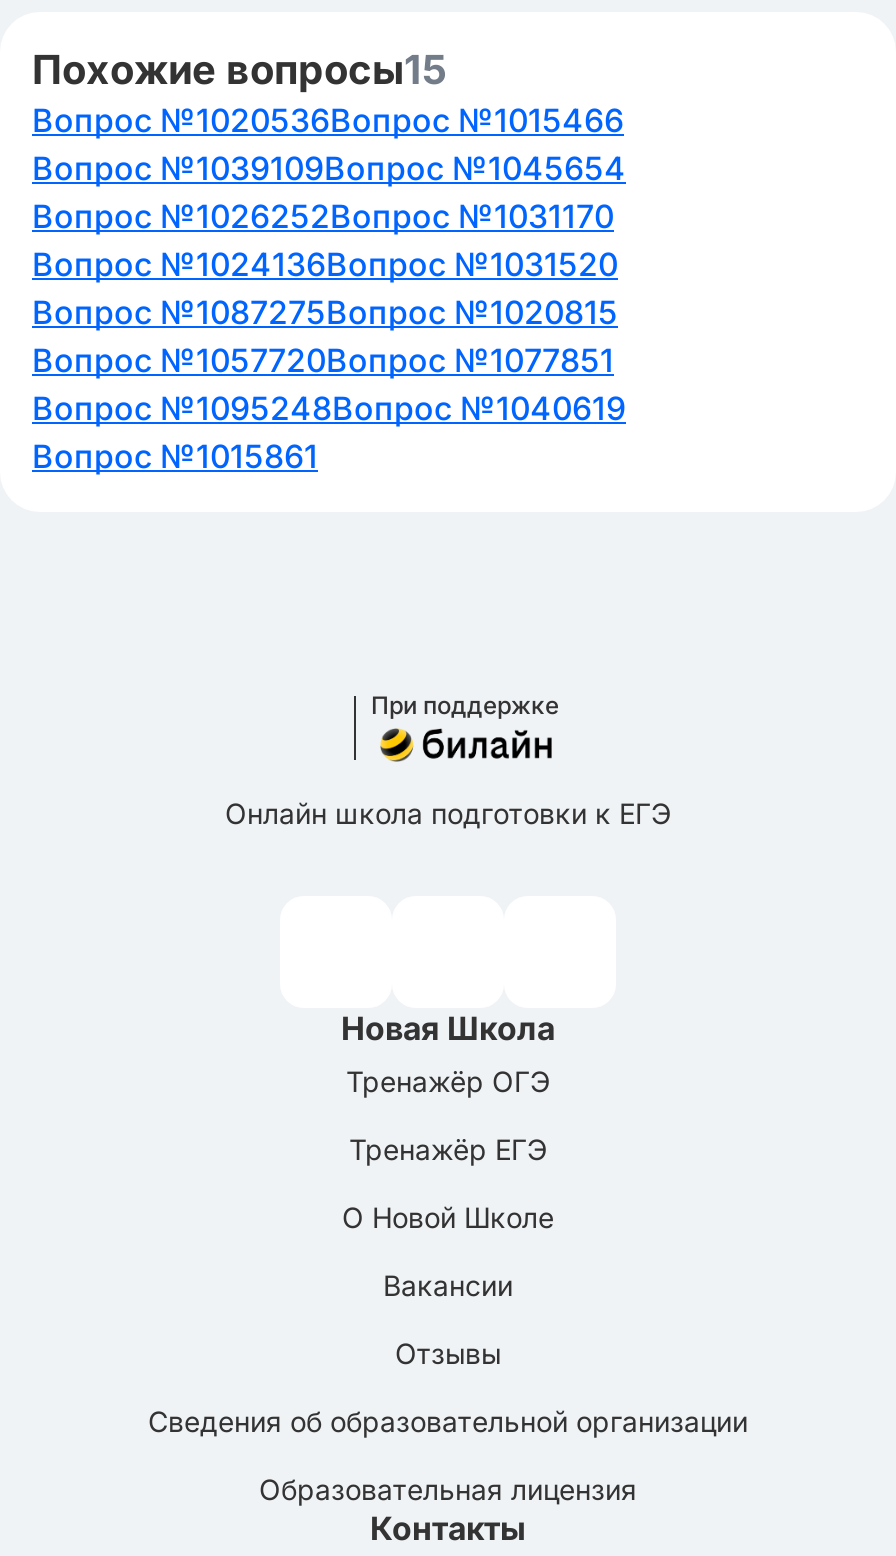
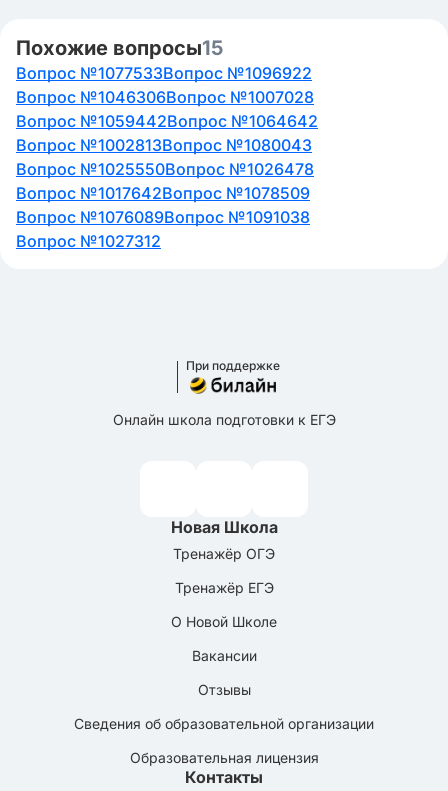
[32,100,624,140] Вопрос №1020536Вопрос №1015466 -> [16,63,312,83] Вопрос №1077533Вопрос №1096922
[32,148,626,188] Вопрос №1039109Вопрос №1045654 -> [16,87,314,107] Вопрос №1046306Вопрос №1007028
[32,196,614,236] Вопрос №1026252Вопрос №1031170 -> [16,111,318,131] Вопрос №1059442Вопрос №1064642
[32,244,618,284] Вопрос №1024136Вопрос №1031520 -> [16,135,312,155] Вопрос №1002813Вопрос №1080043
[32,292,618,332] Вопрос №1087275Вопрос №1020815 -> [16,159,314,179] Вопрос №1025550Вопрос №1026478
[32,340,614,380] Вопрос №1057720Вопрос №1077851 -> [16,183,310,203] Вопрос №1017642Вопрос №1078509
[32,388,626,428] Вопрос №1095248Вопрос №1040619 -> [16,207,310,227] Вопрос №1076089Вопрос №1091038
[32,436,318,476] Вопрос №1015861 -> [16,231,161,251] Вопрос №1027312

